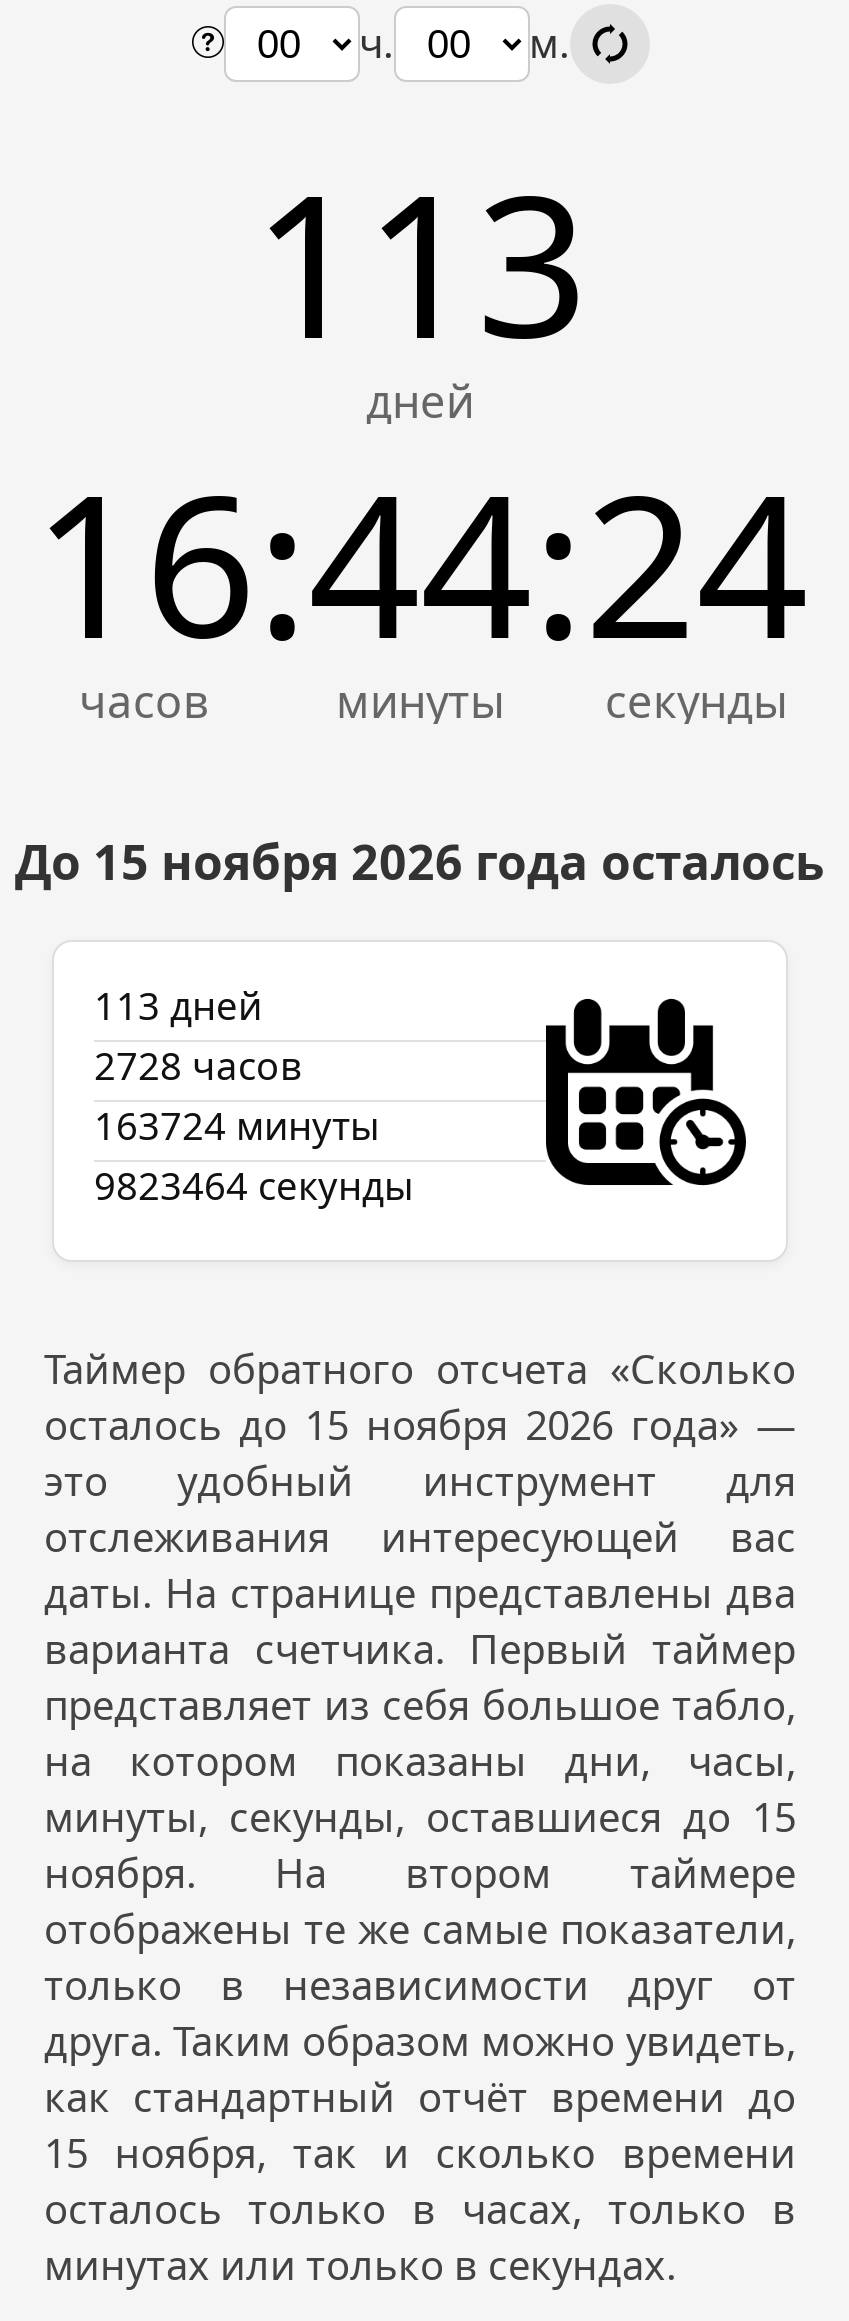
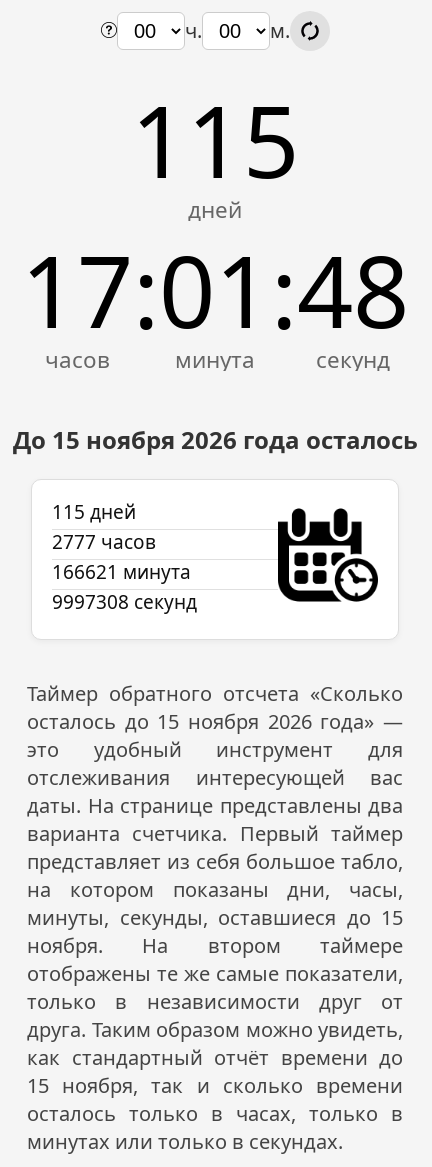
[252,128,588,396] 113 -> [131,73,299,207] 115
[32,428,808,698] 16:44:24 -> [21,223,409,358] 17:01:48
[94,980,414,1212] 113 дней | 2728 часов | 163724 минуты | 9823464 секунды -> [52,499,197,615] 115 дней | 2777 часов | 166621 минута | 9997308 секунд

